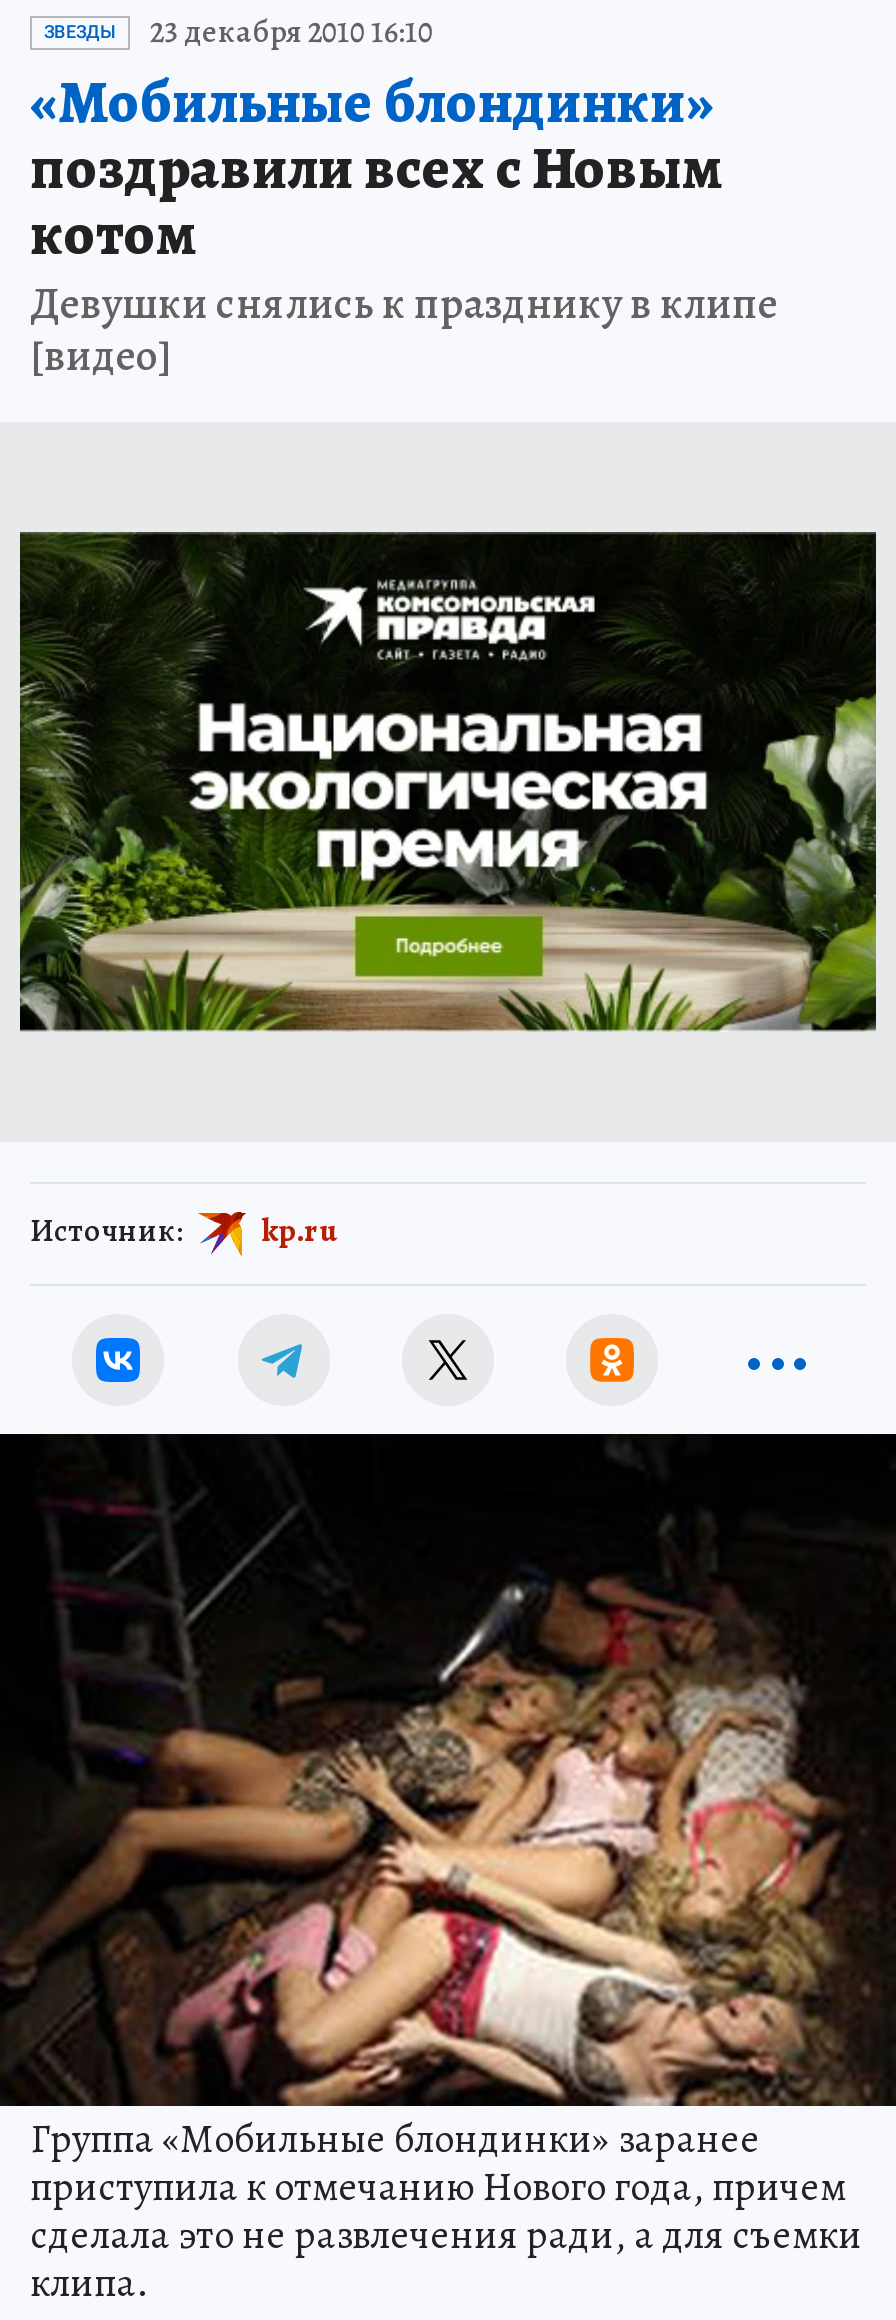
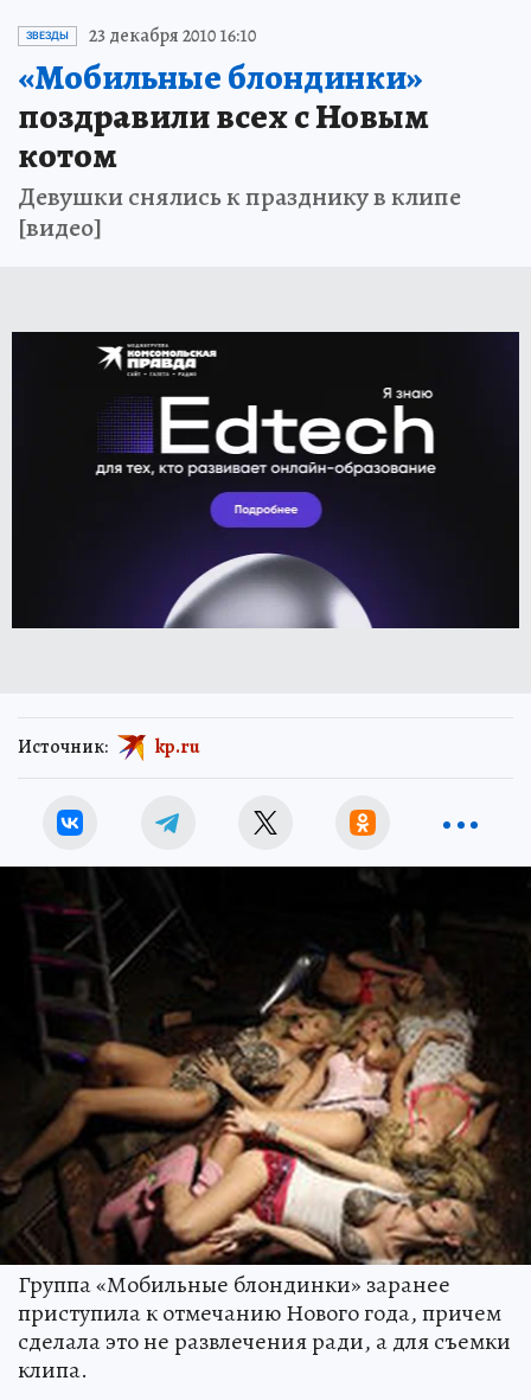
[18,532,878,1034] [image] -> [11,332,520,629] [image]

